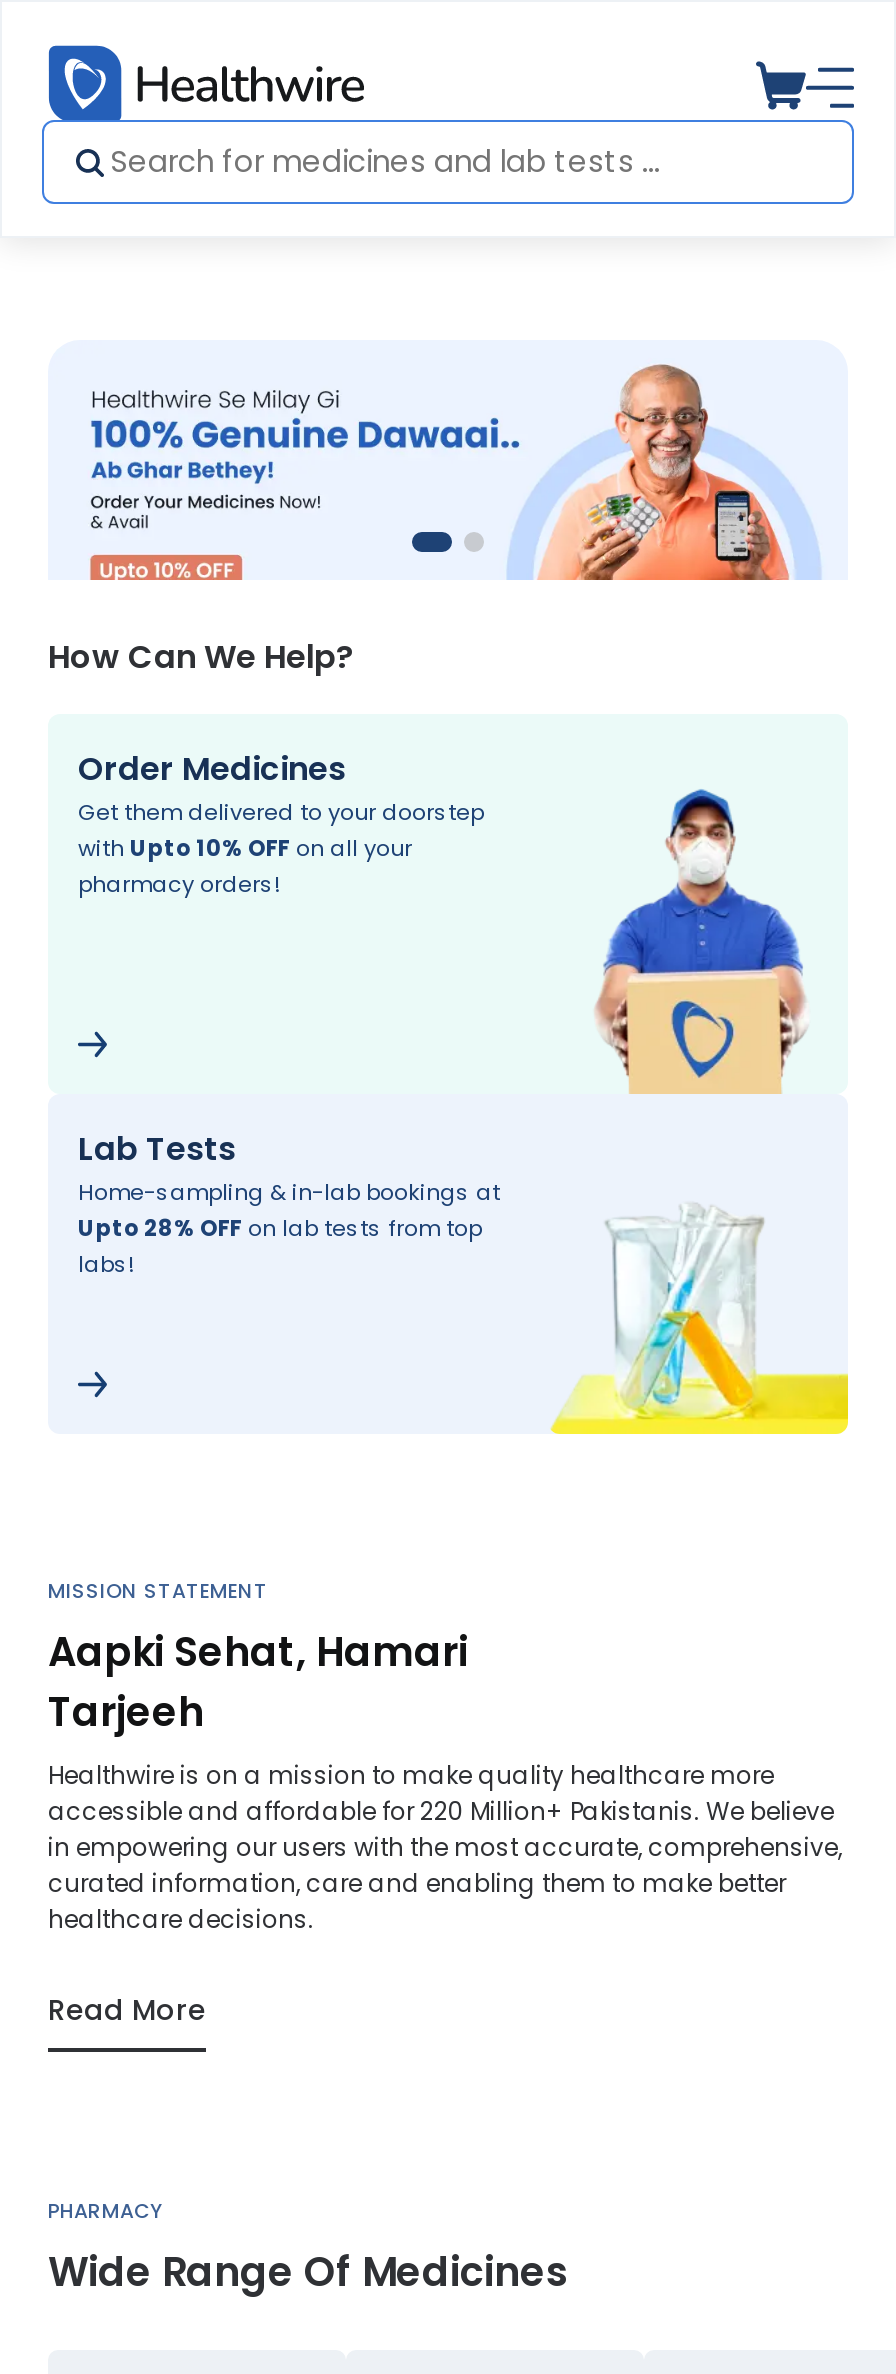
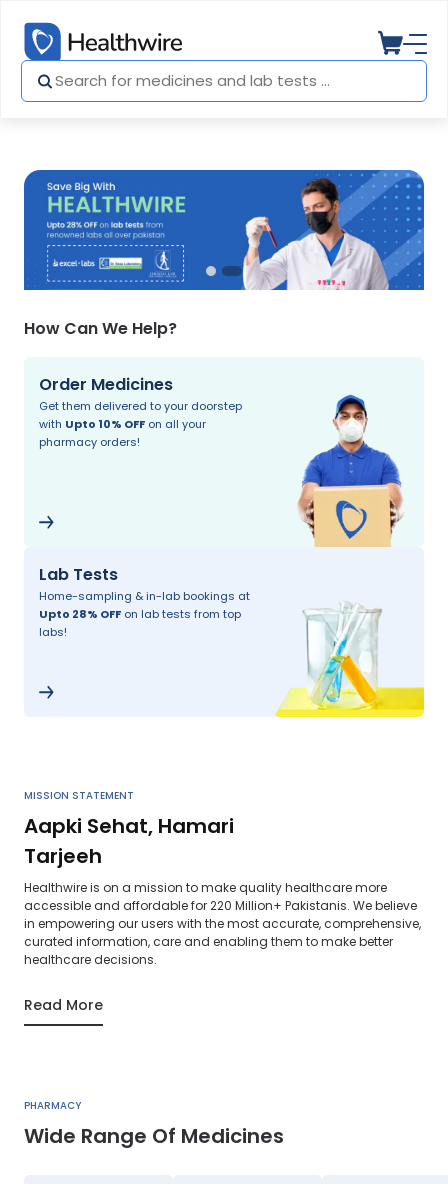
[48,340,848,582] [image] -> [23,169,425,291] [image]

